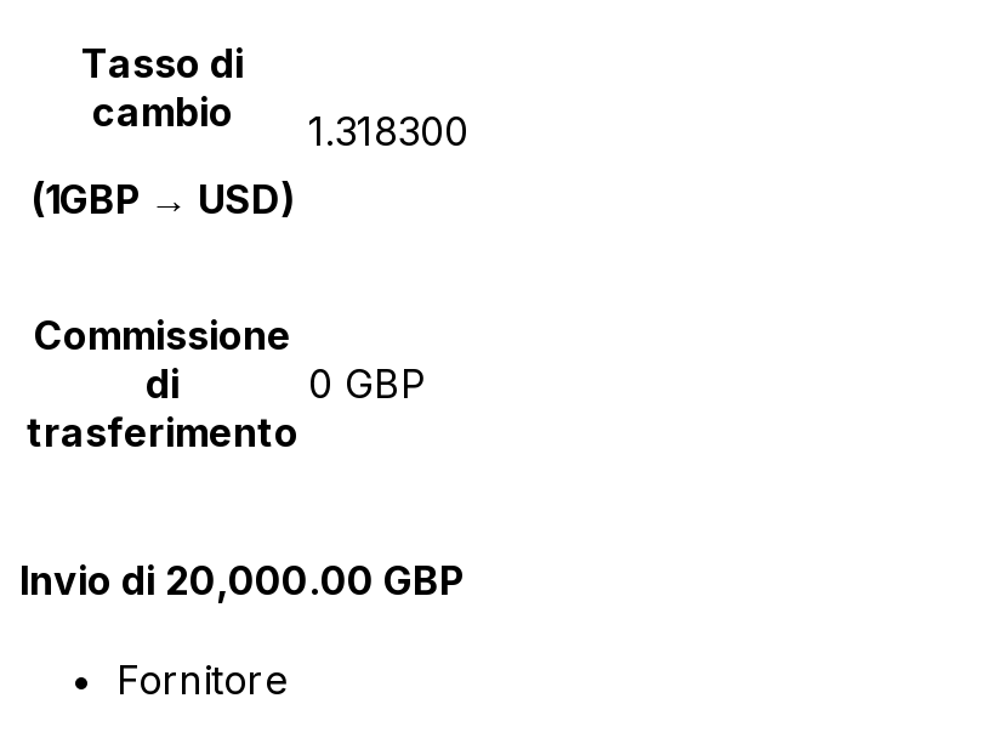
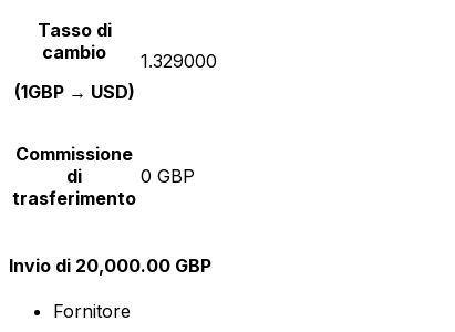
[92,88,468,156] cambio 1.318300 -> [42,41,217,72] cambio 1.329000

